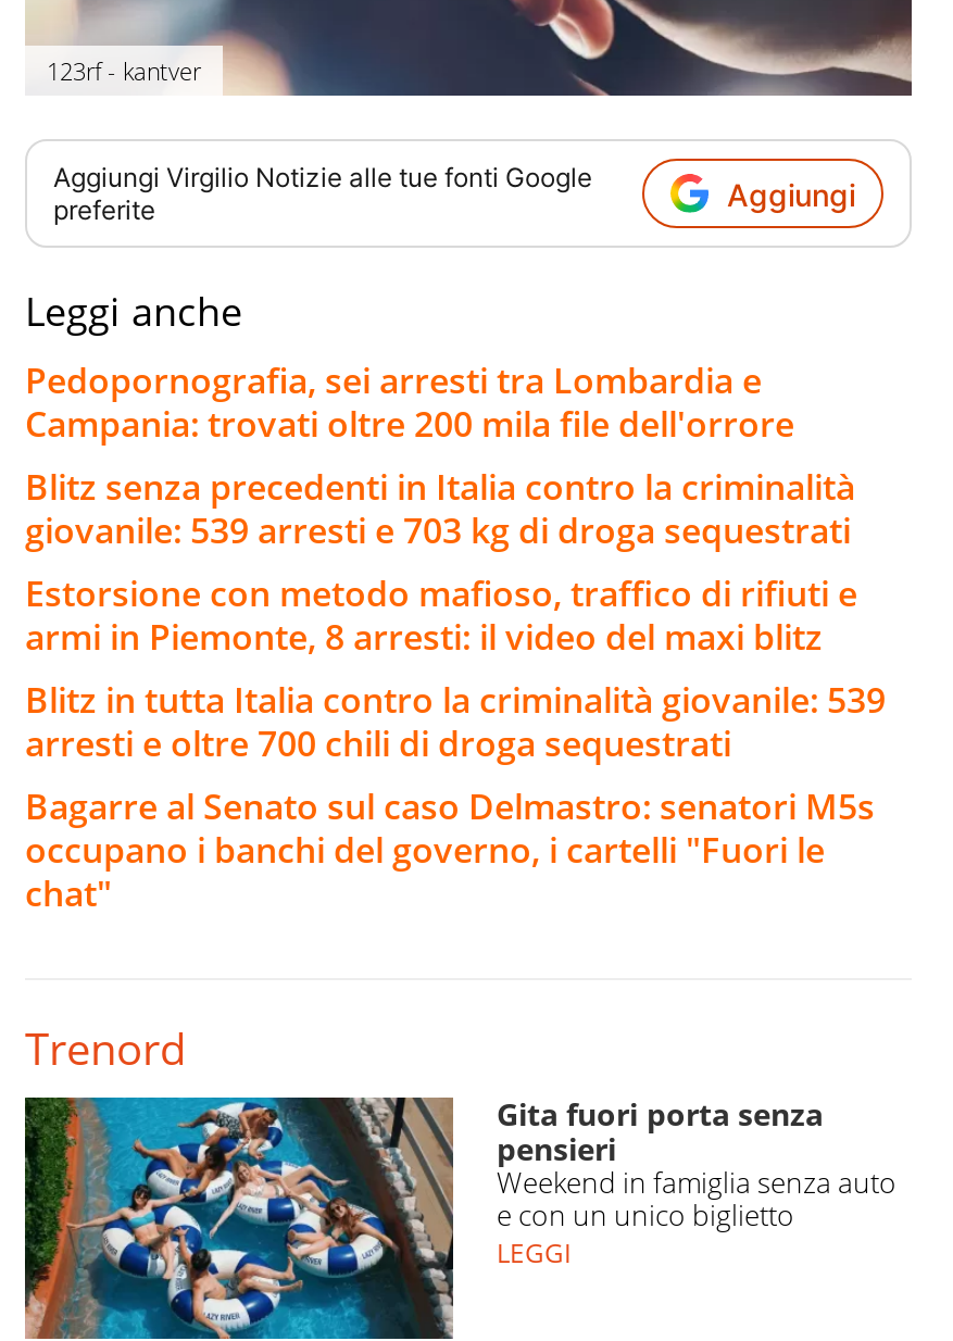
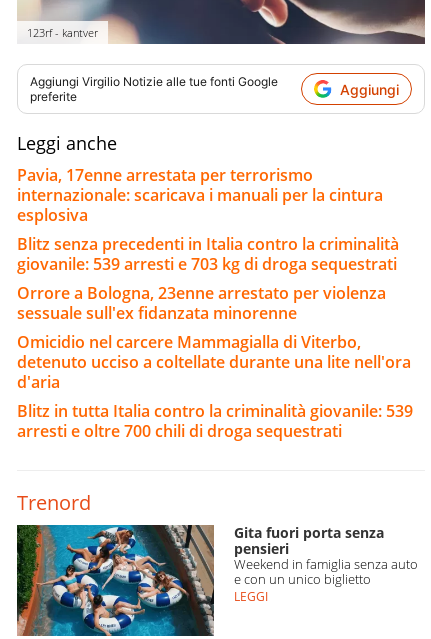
[25,356,794,448] Pedopornografia, sei arresti tra Lombardia e | Campania: trovati oltre 200 mila file dell'orrore -> [17,164,383,226] Pavia, 17enne arrestata per terrorismo | internazionale: scaricava i manuali per la cintura | esplosiva
[25,569,857,661] Estorsione con metodo mafioso, traffico di rifiuti e | armi in Piemonte, 8 arresti: il video del maxi blitz -> [17,282,411,393] Orrore a Bologna, 23enne arrestato per violenza | sessuale sull'ex fidanzata minorenne | Omicidio nel carcere Mammagialla di Viterbo, | detenuto ucciso a coltellate durante una lite nell'ora | d'aria
moved [25,676,886,767] -> [17,400,413,442]: Blitz in tutta Italia contro la criminalità giovanile: 539 | arresti e oltre 700 chili di droga sequestrati
[25,782,875,917] Bagarre al Senato sul caso Delmastro: senatori M5s | occupano i banchi del governo, i cartelli "Fuori le | chat" -> none

